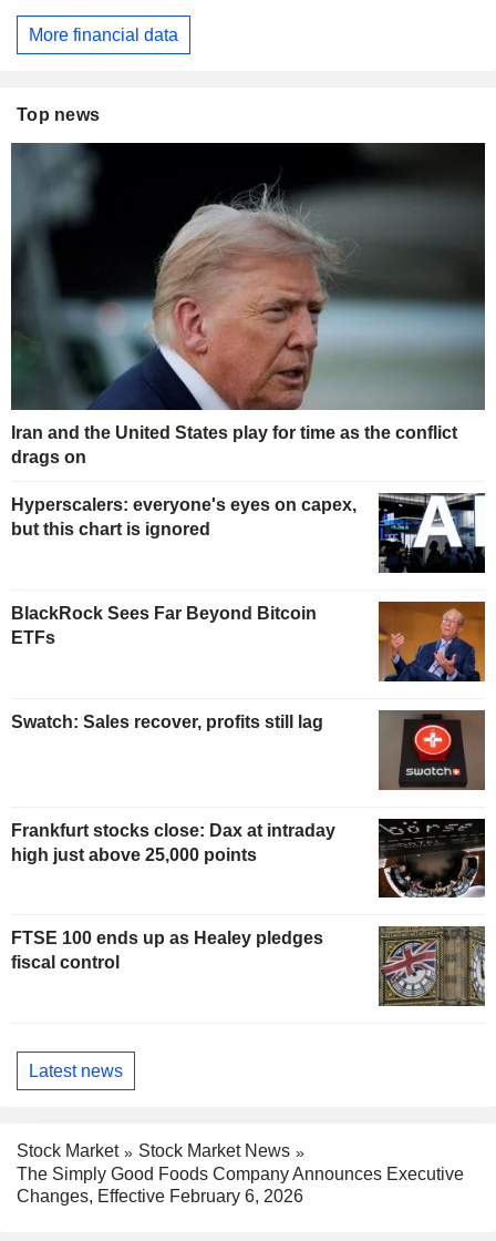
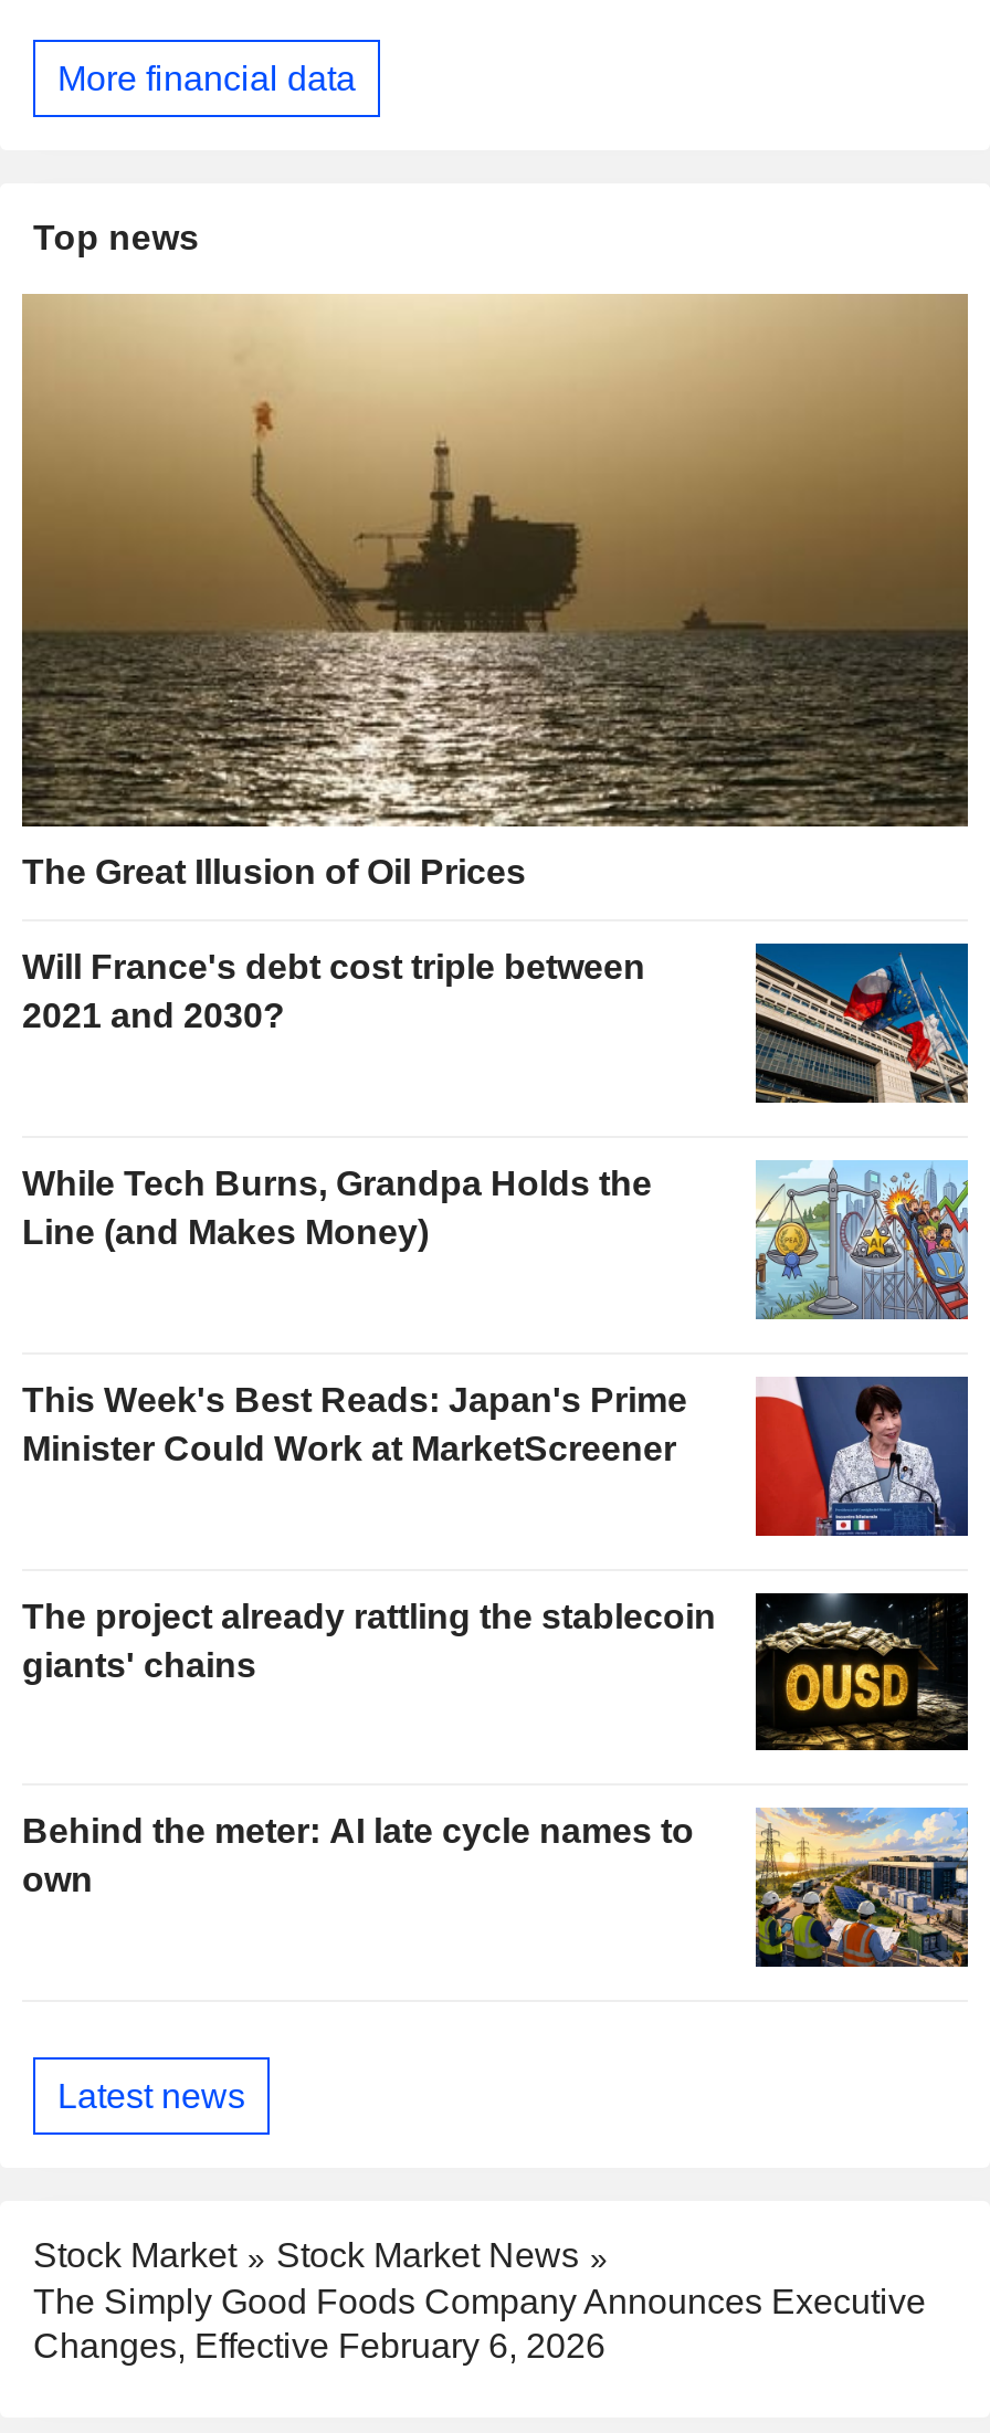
[10,142,486,467] [image] | Iran and the United States play for time as the conflict | drags on -> [20,292,970,891] [image] | The Great Illusion of Oil Prices
[11,496,356,539] Hyperscalers: everyone's eyes on capex, | but this chart is ignored -> [22,948,645,1035] Will France's debt cost triple between | 2021 and 2030?
[379,492,486,574] [image] -> [754,941,970,1105] [image]
[11,604,317,647] BlackRock Sees Far Beyond Bitcoin | ETFs -> [22,1165,652,1251] While Tech Burns, Grandpa Holds the | Line (and Makes Money)
[378,601,486,683] [image] -> [754,1160,970,1321] [image]
[11,712,323,731] Swatch: Sales recover, profits still lag -> [22,1381,687,1467] This Week's Best Reads: Japan's Prime | Minister Could Work at MarketScreener
[379,709,485,790] [image] -> [756,1377,968,1536] [image]
[11,819,485,899] [image] | Frankfurt stocks close: Dax at intraday | high just above 25,000 points -> [22,1591,968,1752] [image] | The project already rattling the stablecoin | giants' chains
[11,929,323,972] FTSE 100 ends up as Healey pledges | fiscal control -> [22,1813,694,1899] Behind the meter: AI late cycle names to | own
[379,925,485,1007] [image] -> [756,1805,970,1969] [image]

